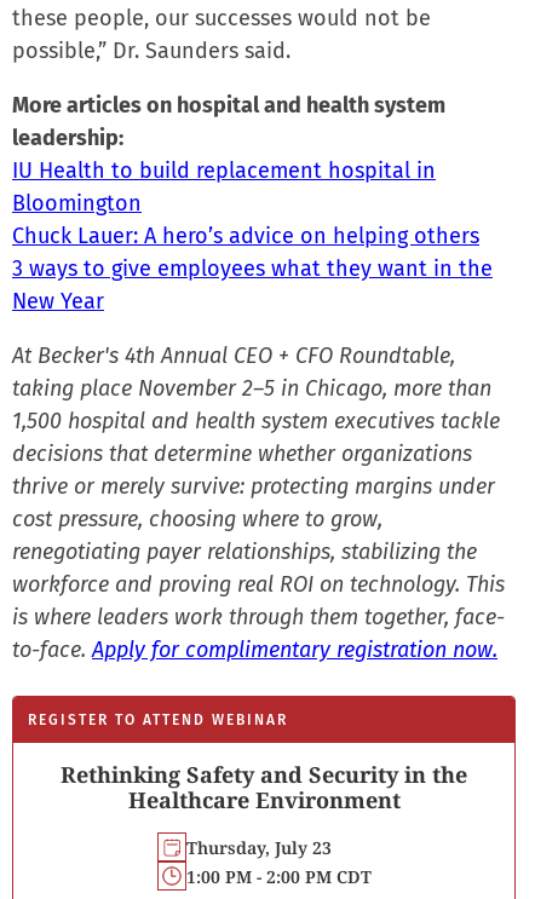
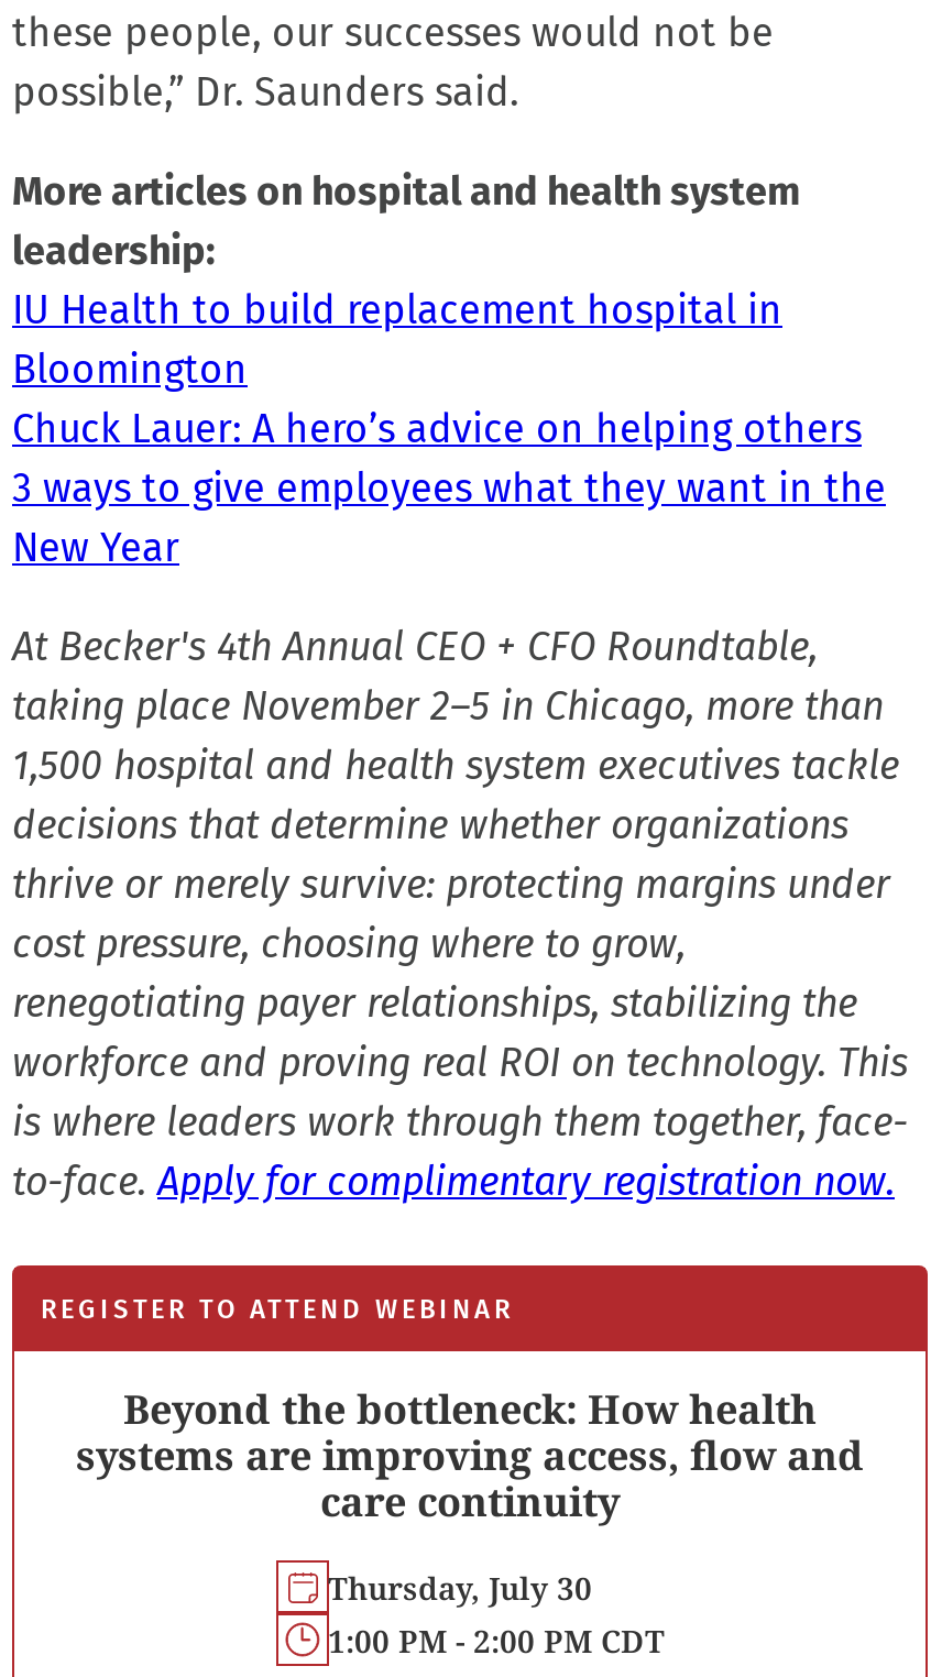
[61,760,467,814] Rethinking Safety and Security in the | Healthcare Environment -> [76,1382,864,1527] Beyond the bottleneck: How health | systems are improving access, flow and | care continuity
[186,835,331,858] Thursday, July 23 -> [328,1566,592,1608] Thursday, July 30

